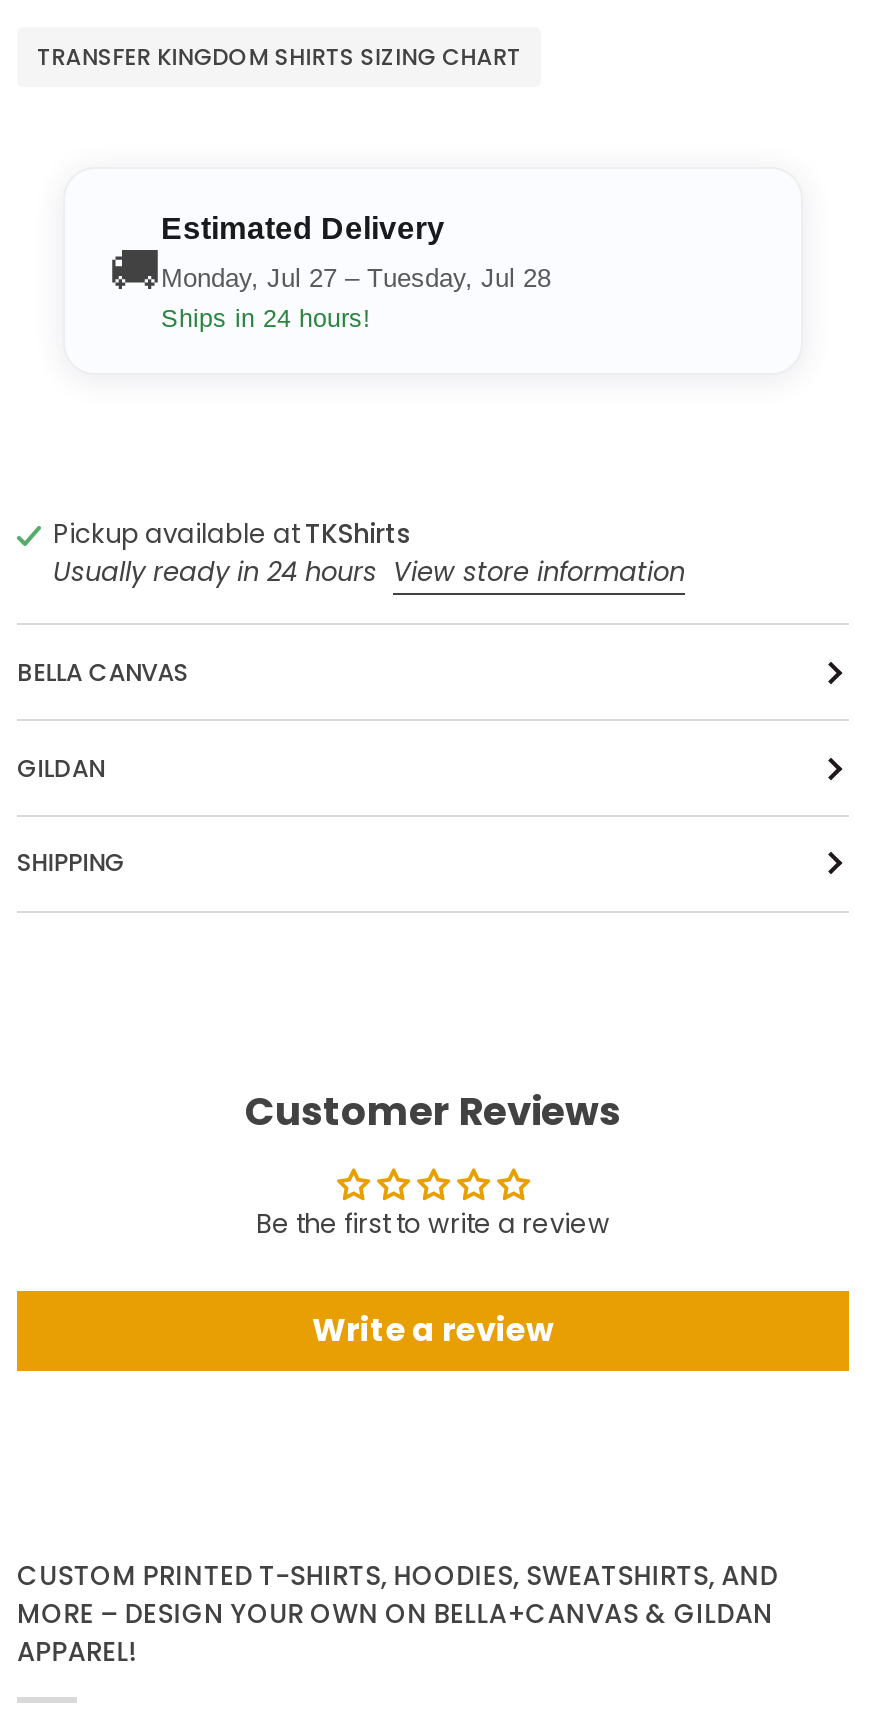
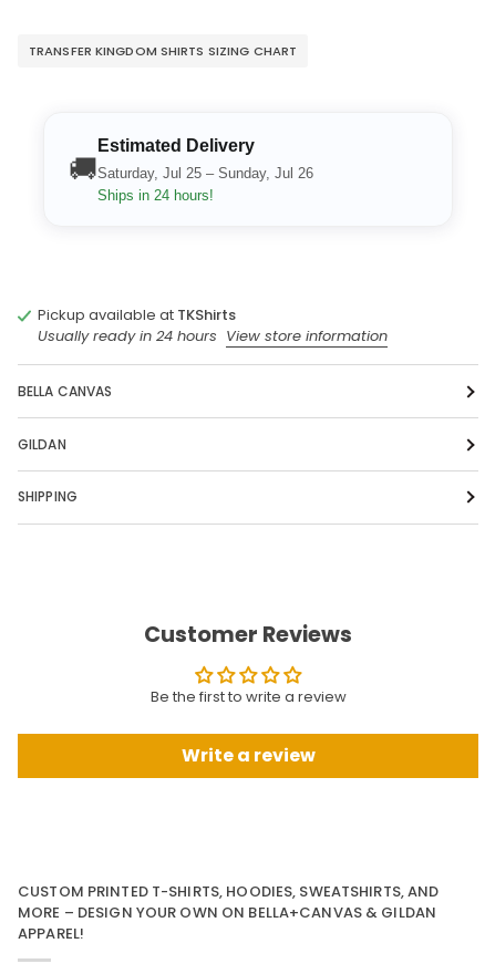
[161,264,551,294] Monday, Jul 27 – Tuesday, Jul 28 -> [97,165,313,182] Saturday, Jul 25 – Sunday, Jul 26

